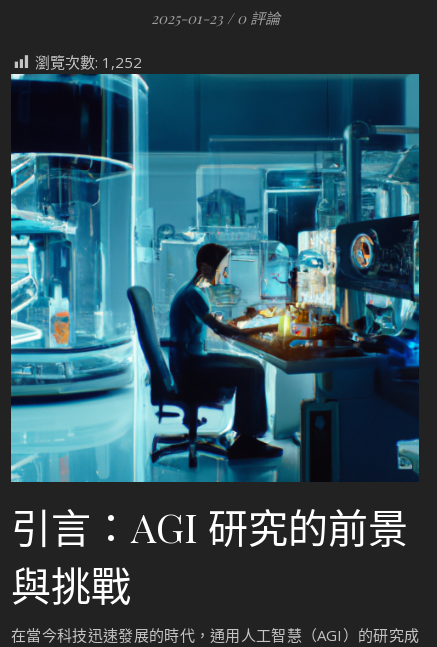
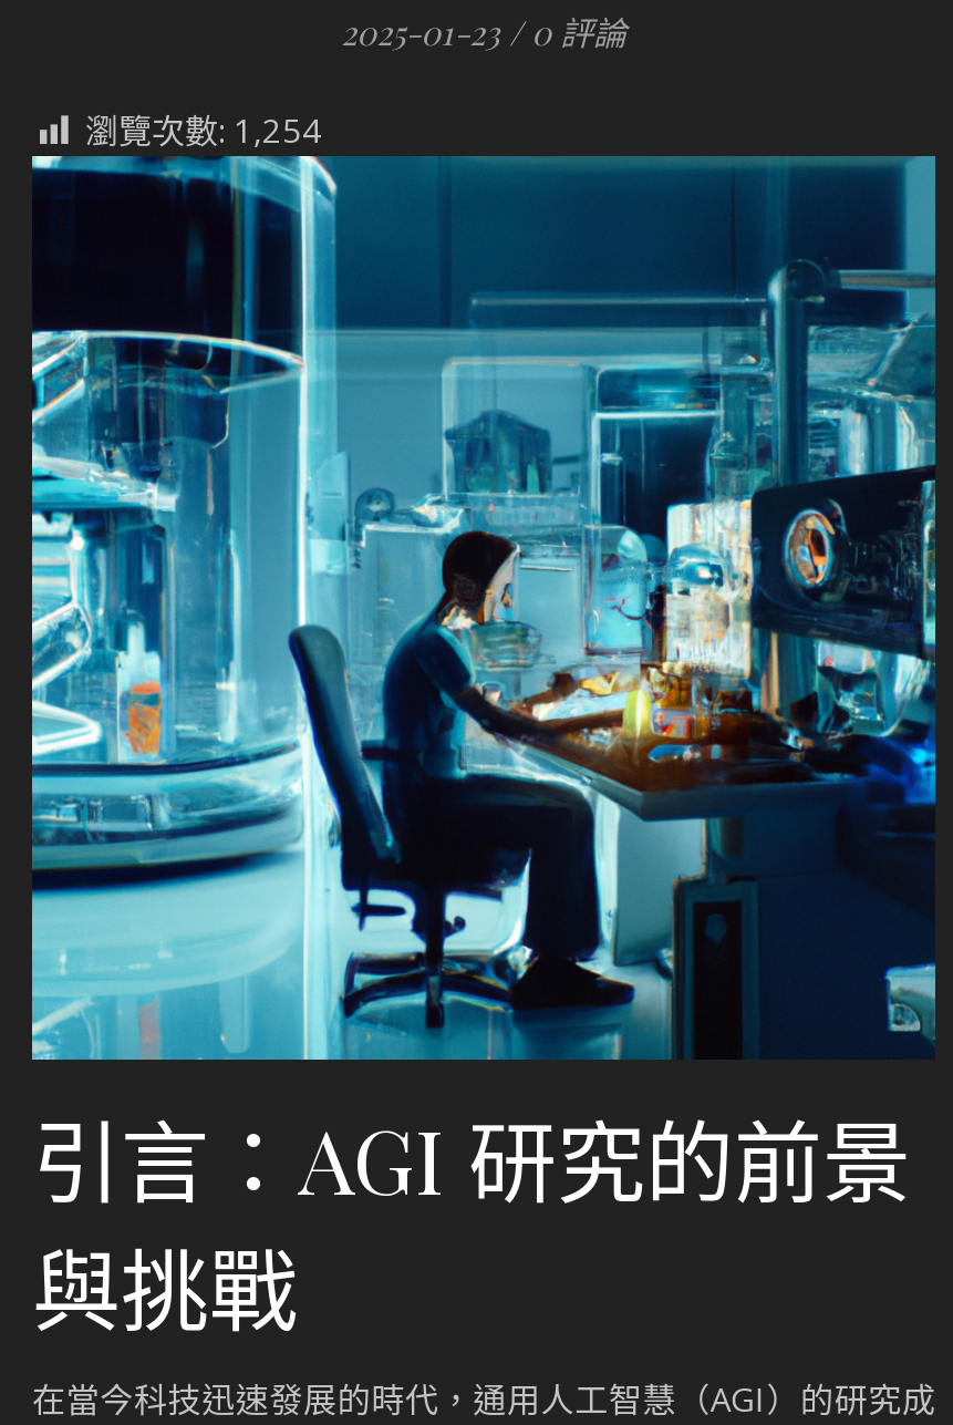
[35,52,142,72] 瀏覽次數: 1,252 -> [85,107,322,152] 瀏覽次數: 1,254

